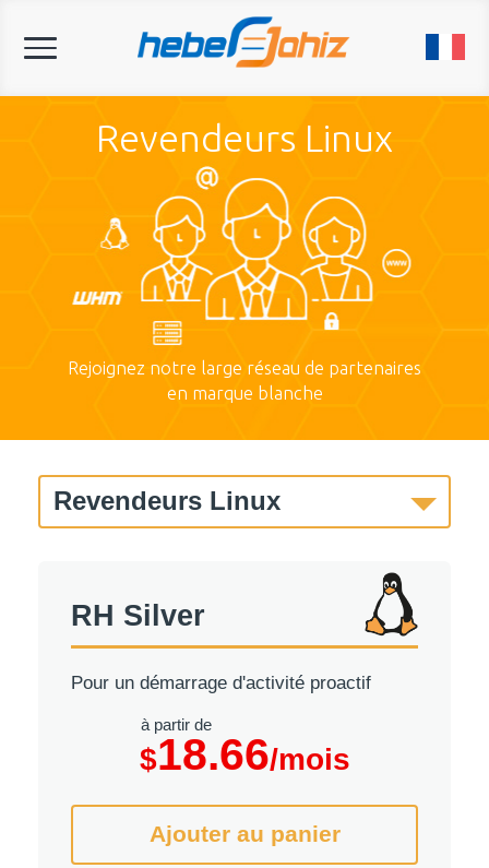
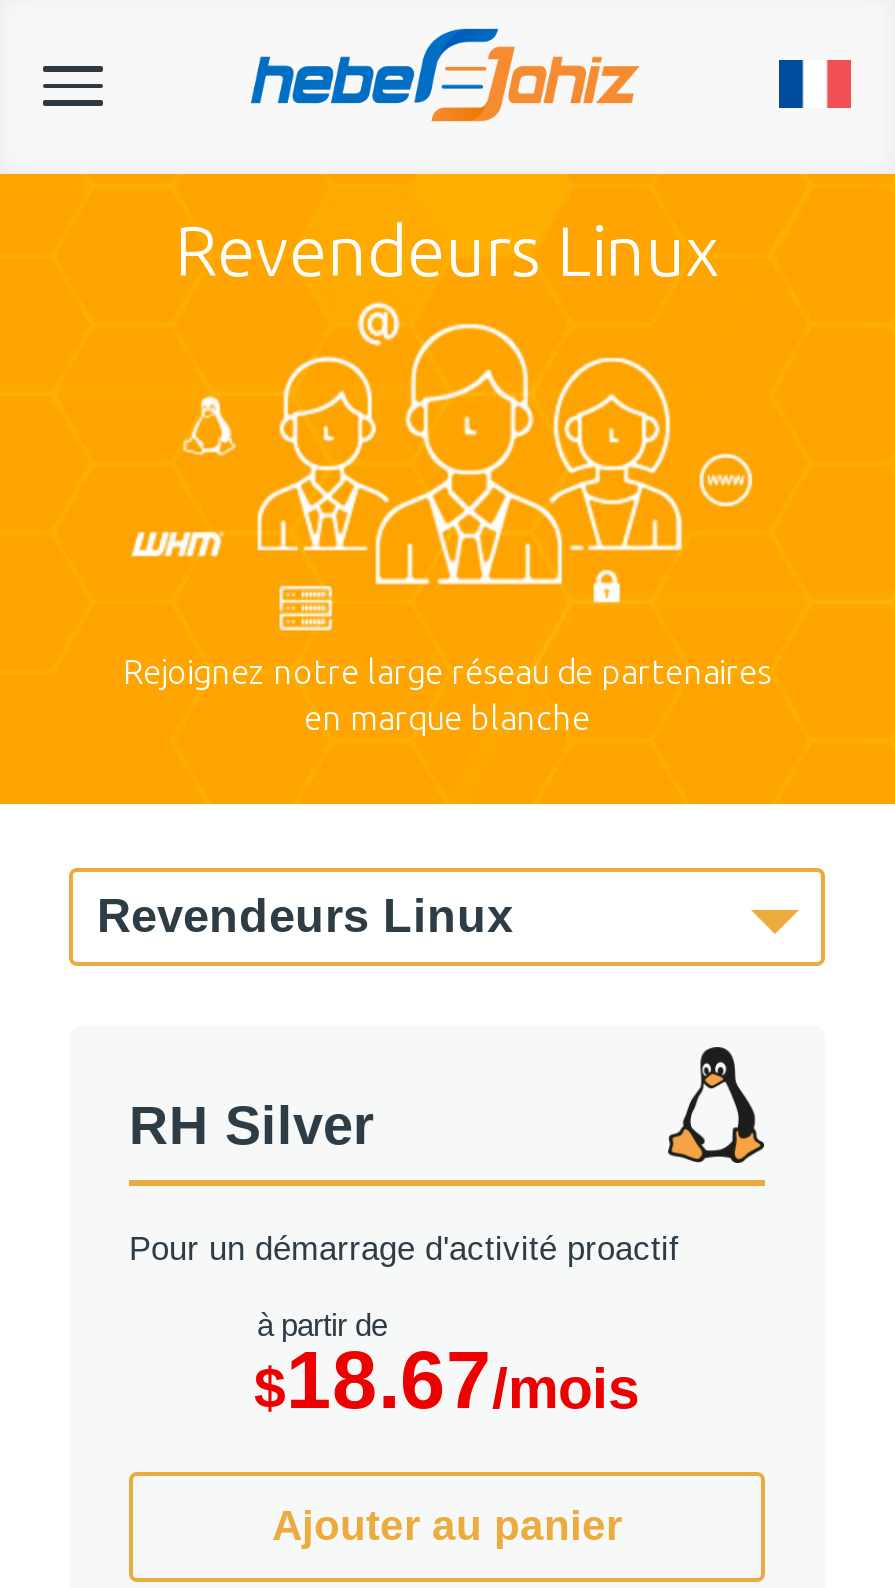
[139,730,350,780] $18.66/mois -> [254,1335,640,1427] $18.67/mois

